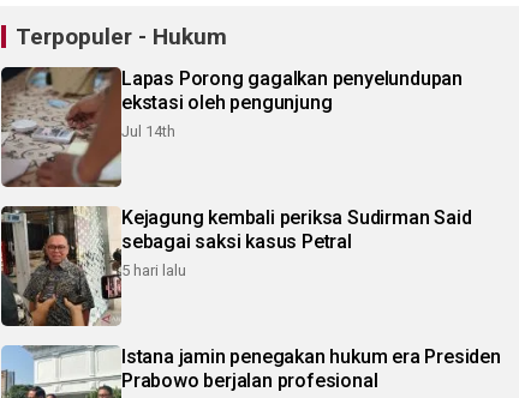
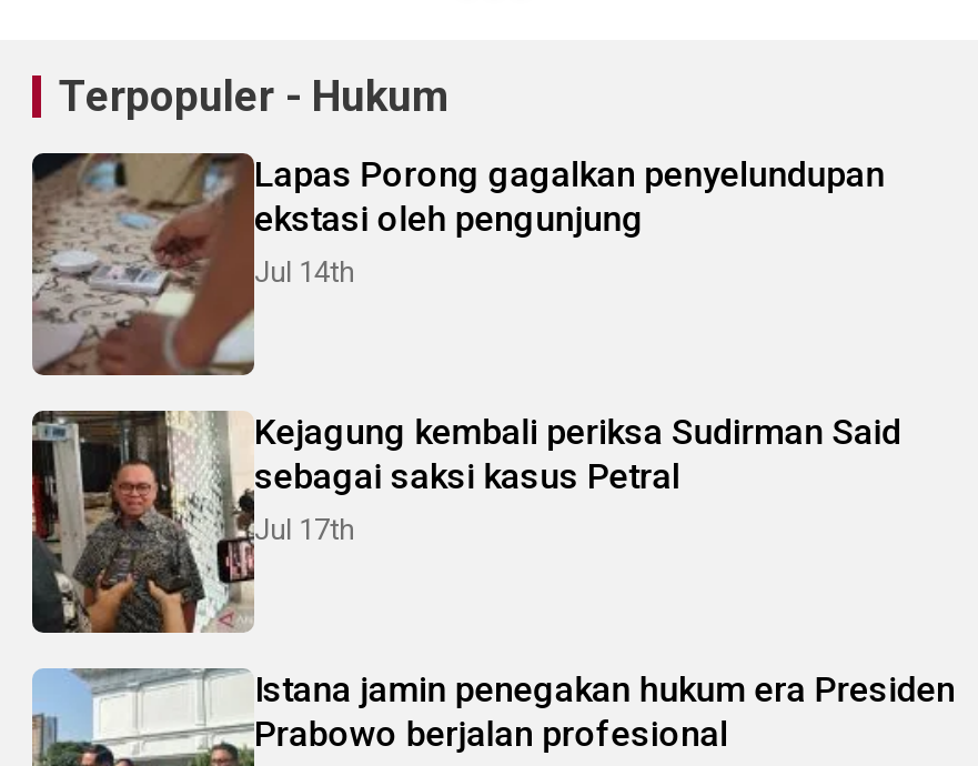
[121,261,186,279] 5 hari lalu -> [254,512,354,545] Jul 17th

